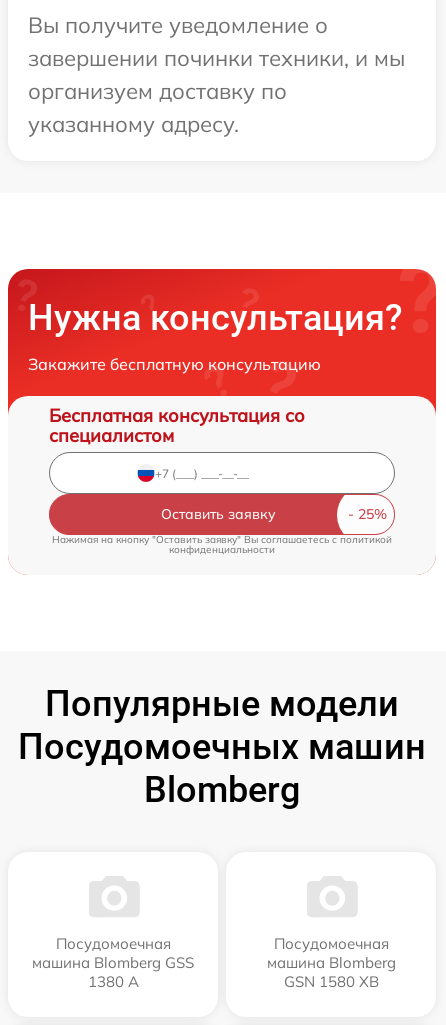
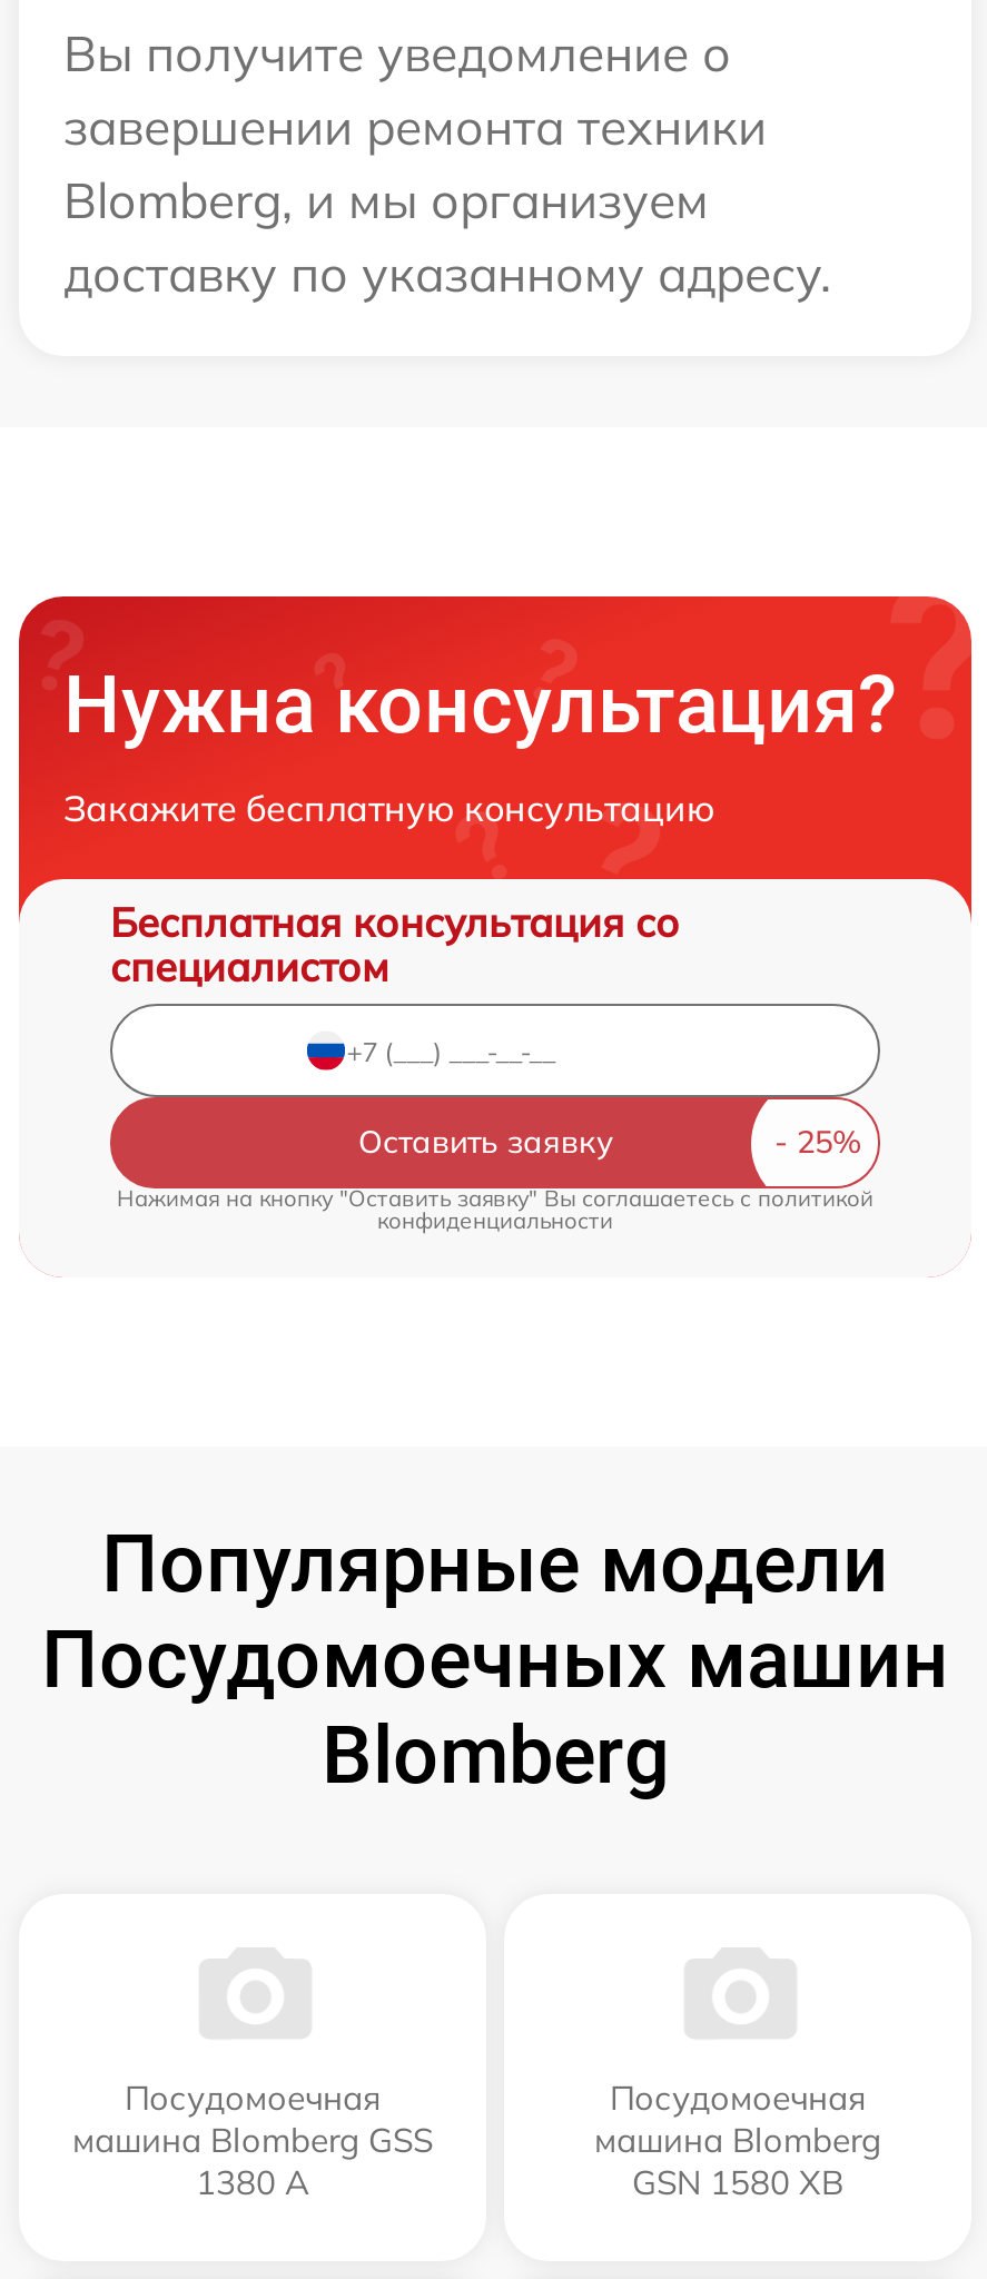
[28,44,405,138] завершении починки техники, и мы | организуем доставку по | указанному адресу. -> [63,96,831,305] завершении ремонта техники | Blomberg, и мы организуем | доставку по указанному адресу.

